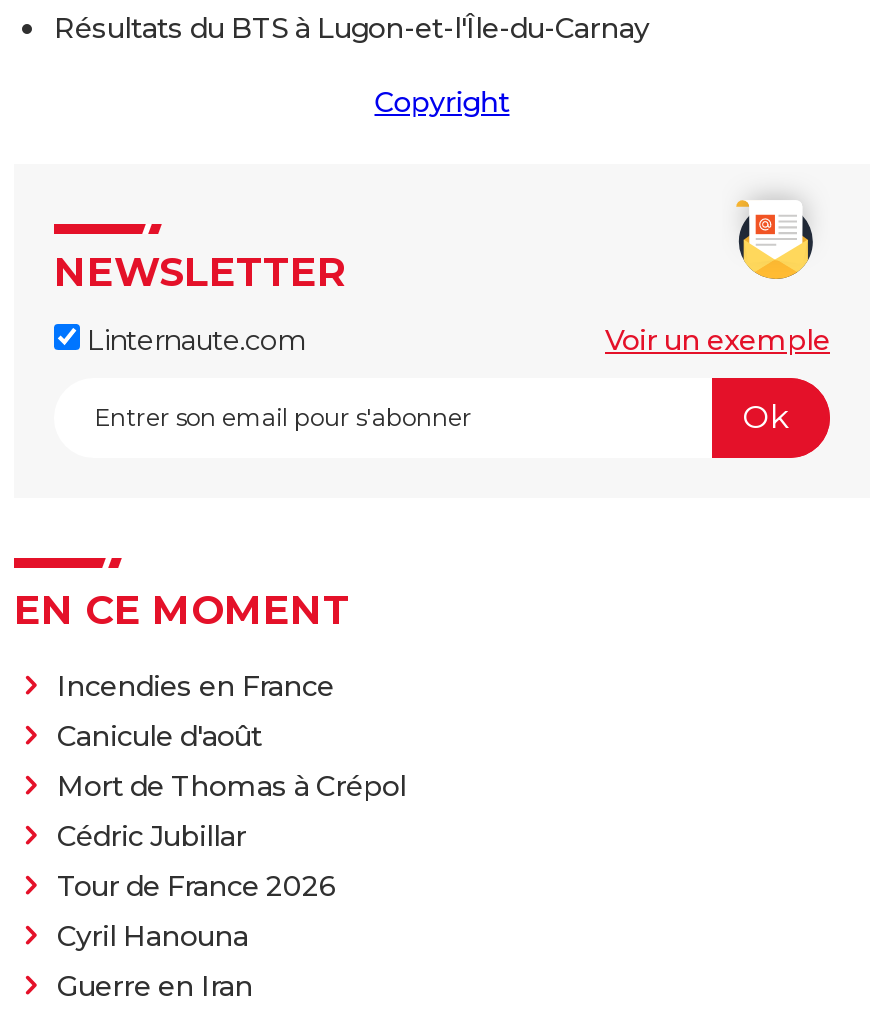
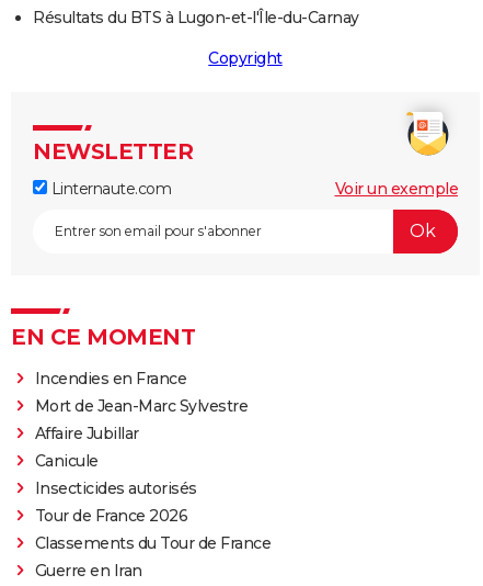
[57,718,406,854] Canicule d'août | Mort de Thomas à Crépol | Cédric Jubillar -> [34,396,248,498] Mort de Jean-Marc Sylvestre | Affaire Jubillar | Canicule | Insecticides autorisés
[57,918,248,954] Cyril Hanouna -> [34,533,271,553] Classements du Tour de France

